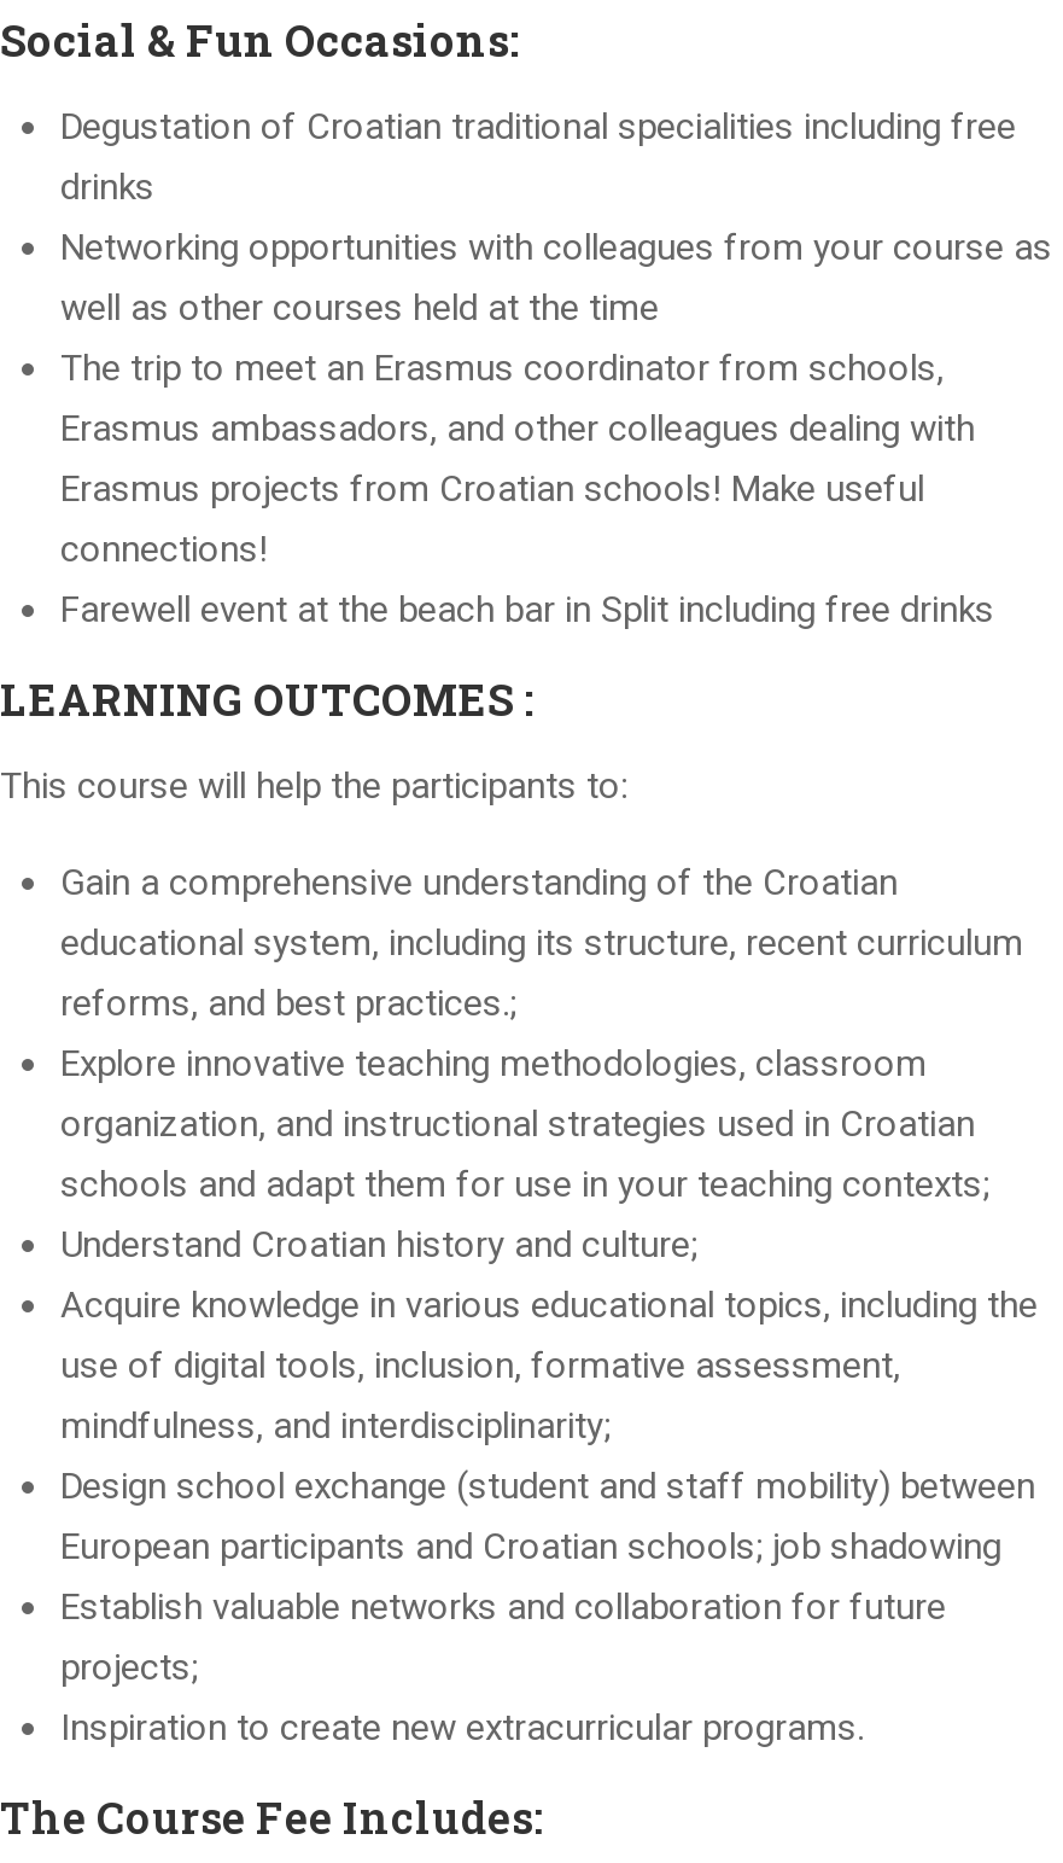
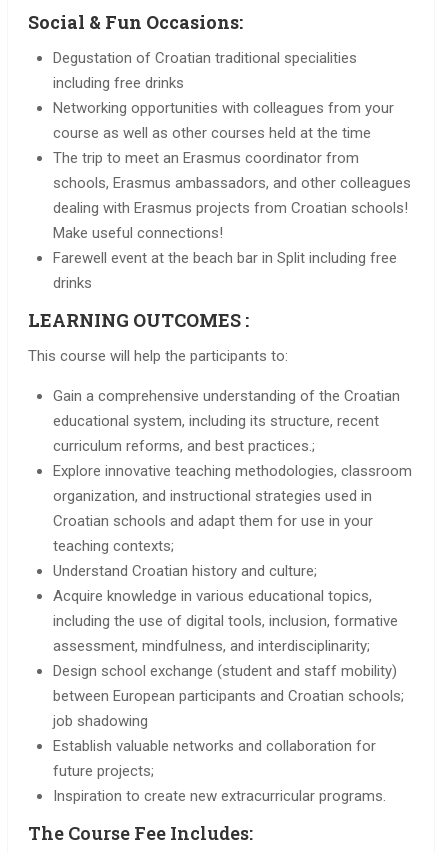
[60,105,1016,148] Degustation of Croatian traditional specialities including free -> [53,49,411,267] Degustation of Croatian traditional specialities | including free drinks | Networking opportunities with colleagues from your | course as well as other courses held at the time | The trip to meet an Erasmus coordinator from | schools, Erasmus ambassadors, and other colleagues | dealing with Erasmus projects from Croatian schools! | Make useful connections! | Farewell event at the beach bar in Split including free
moved [60,165,154,208] -> [53,274,92,292]: drinks
[60,225,1052,631] Networking opportunities with colleagues from your course as | well as other courses held at the time | The trip to meet an Erasmus coordinator from schools, | Erasmus ambassadors, and other colleagues dealing with | Erasmus projects from Croatian schools! Make useful | connections! | Farewell event at the beach bar in Split including free drinks -> none

